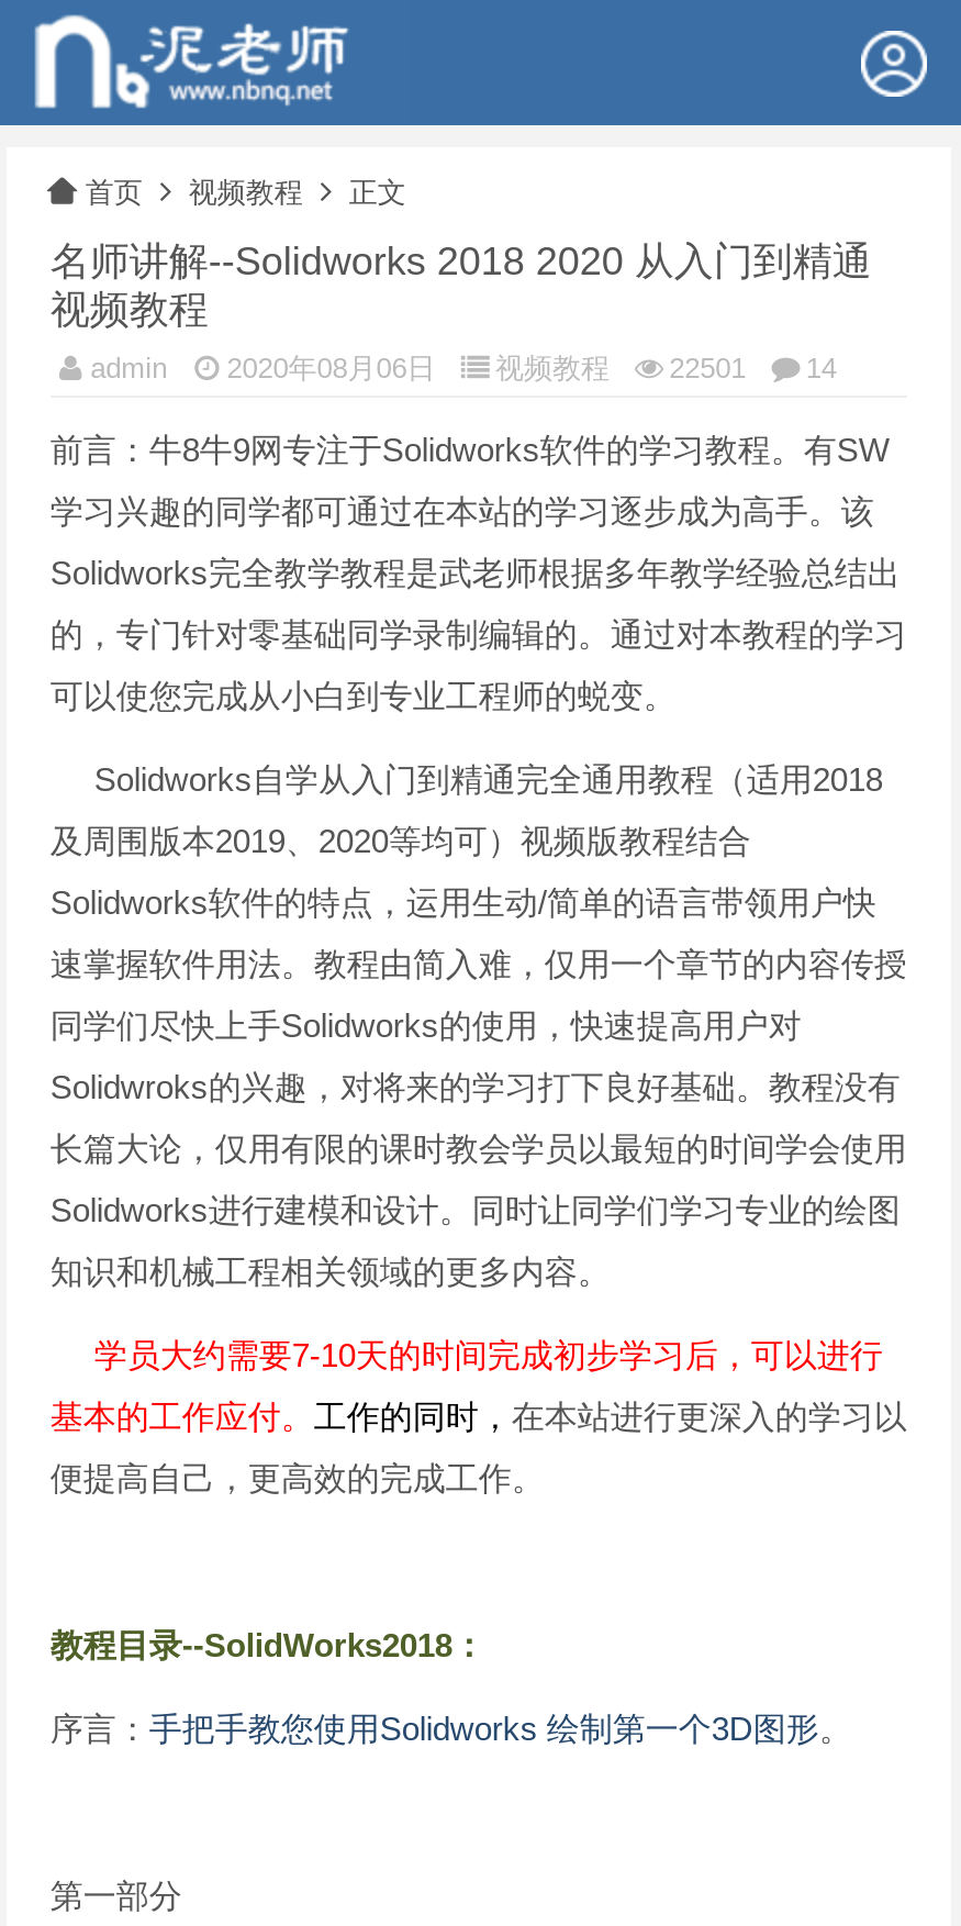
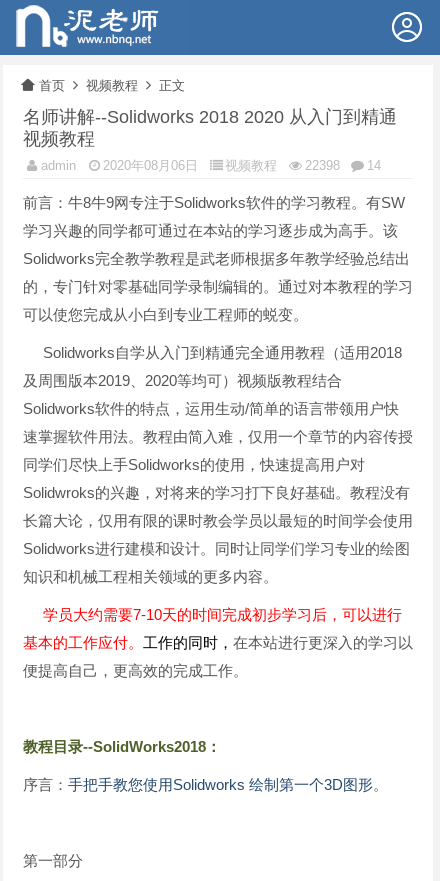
[90,352,836,385] admin 2020年08月06日 视频教程 22501 14 -> [41,158,381,173] admin 2020年08月06日 视频教程 22398 14

